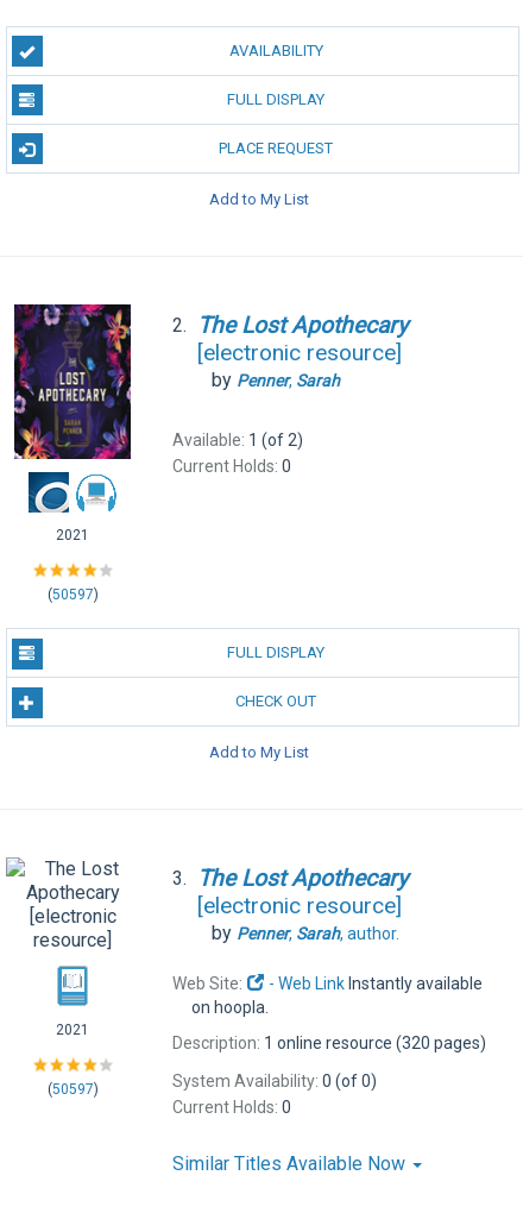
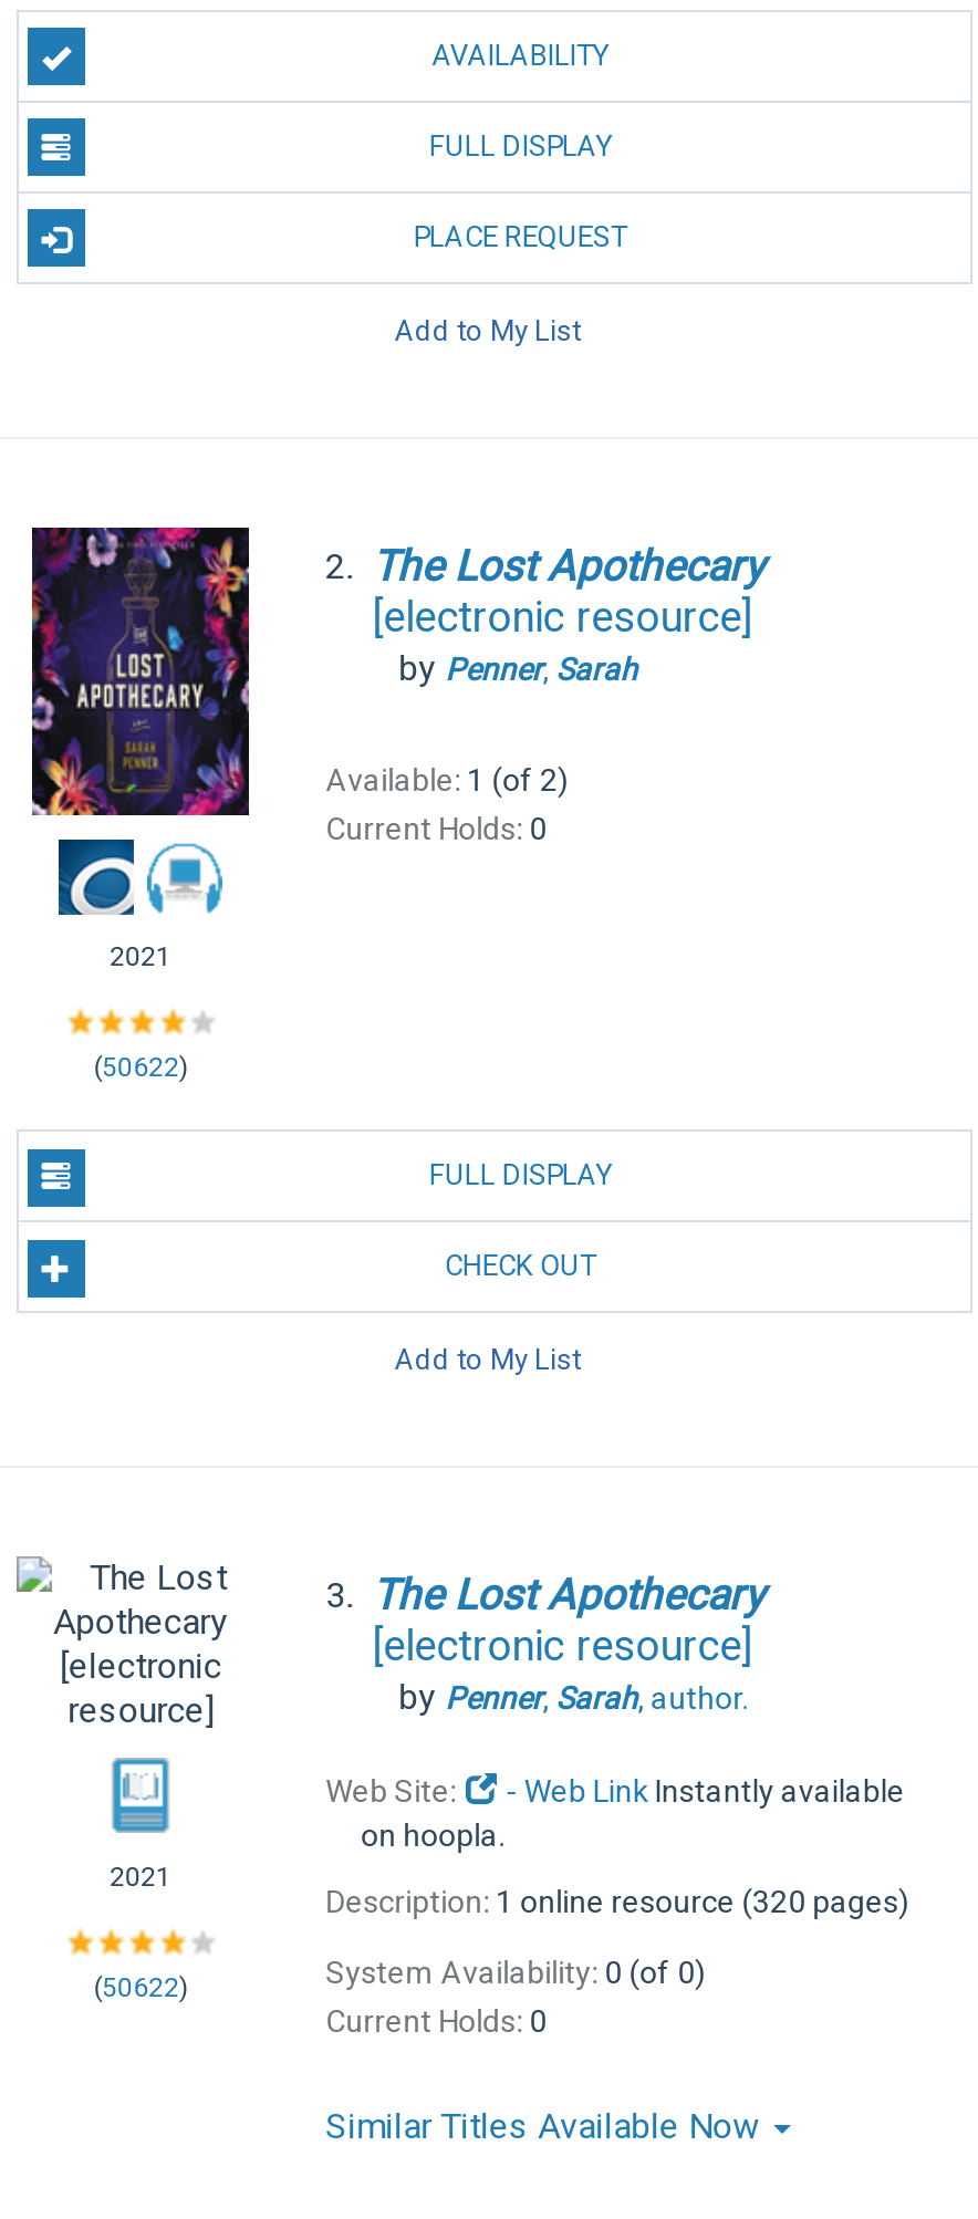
[47,587,98,603] (50597) -> [93,1053,189,1084] (50622)
[47,1081,98,1097] (50597) -> [93,1972,189,2003] (50622)

